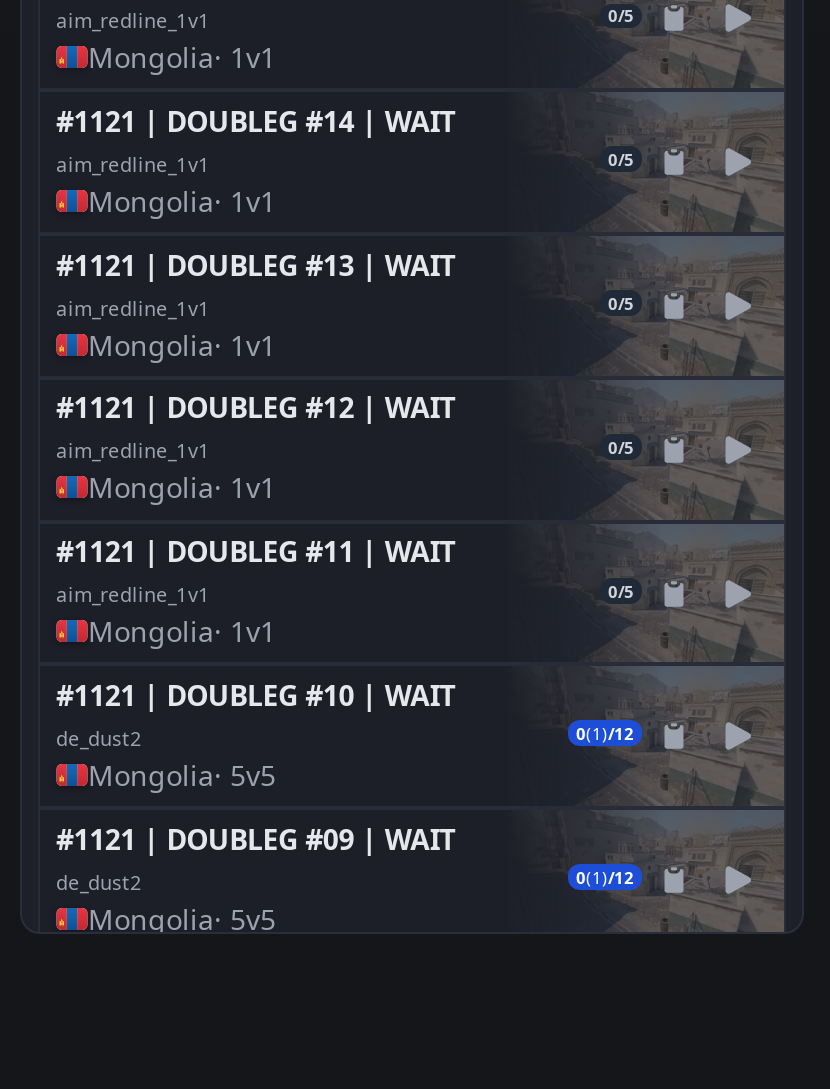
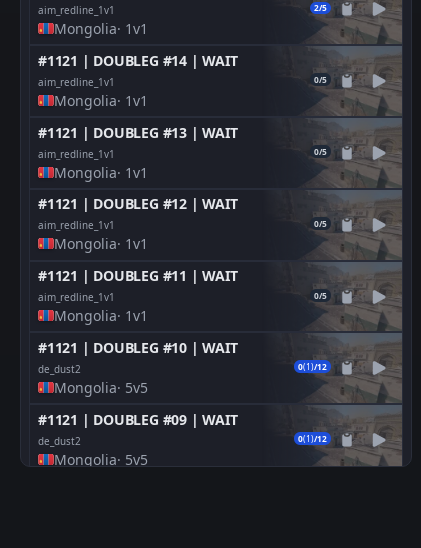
[608,5,634,27] 0/5 -> [314,2,327,13] 2/5

